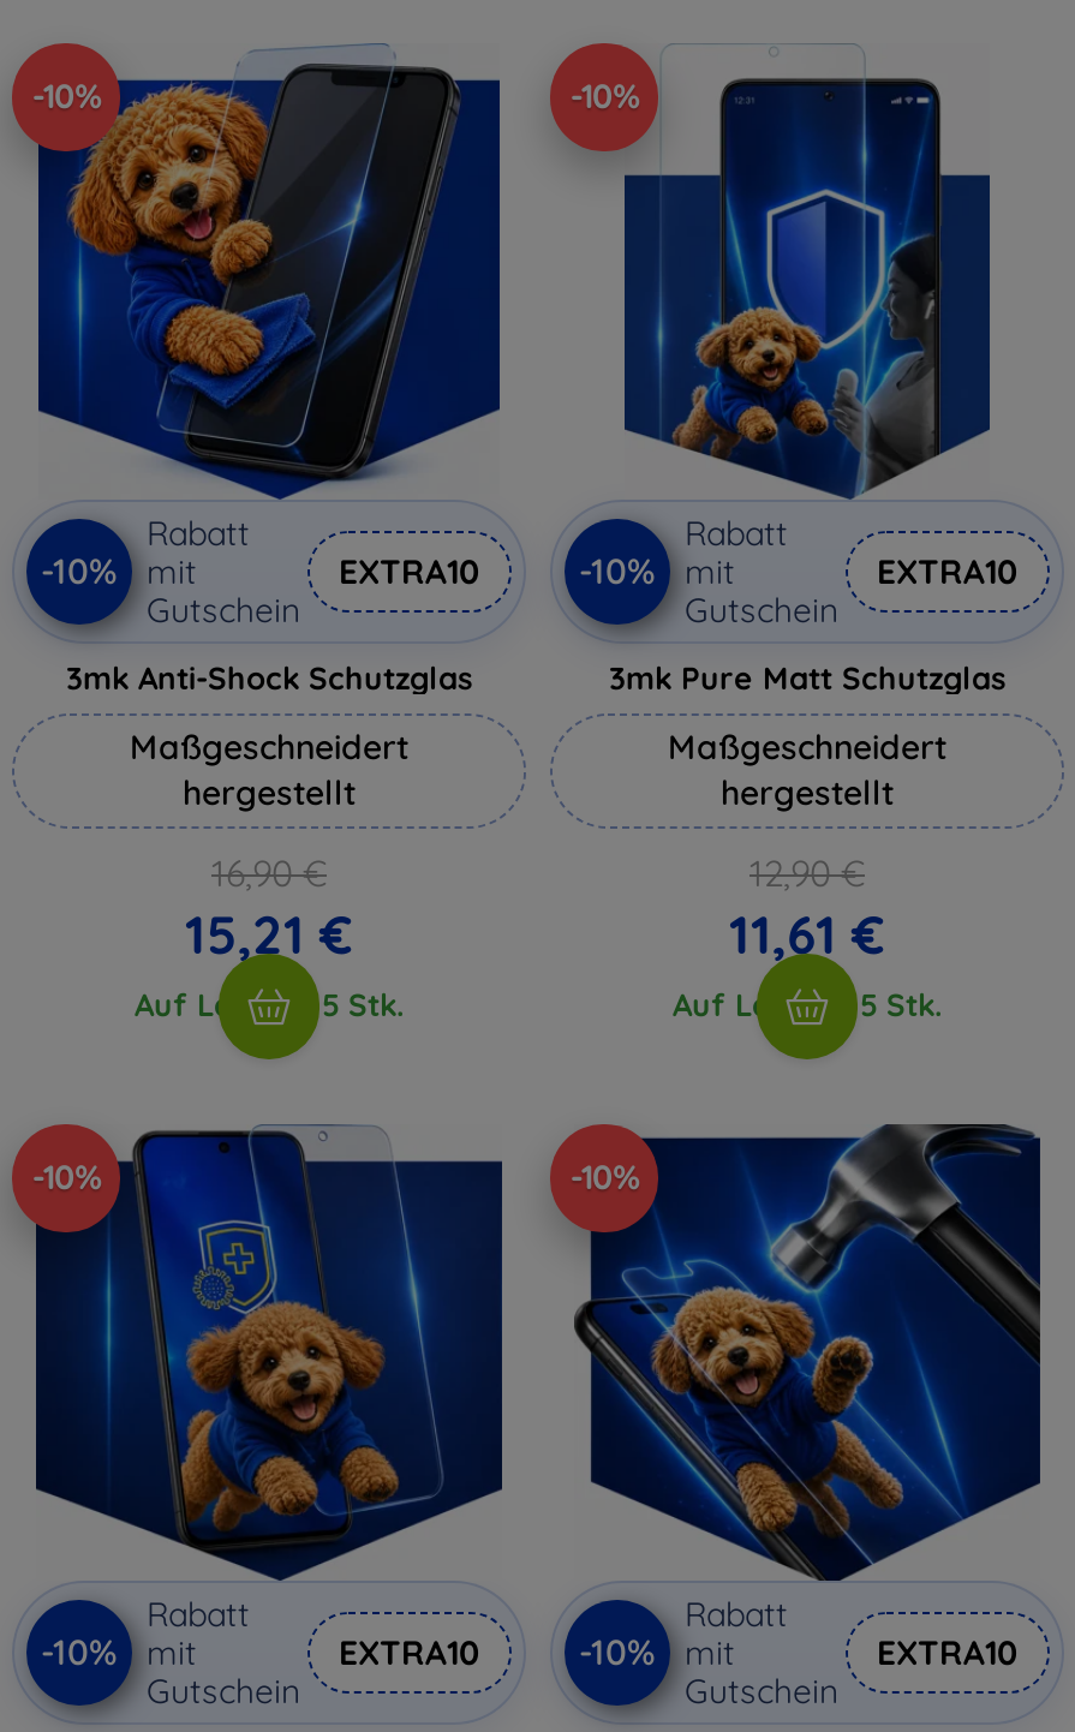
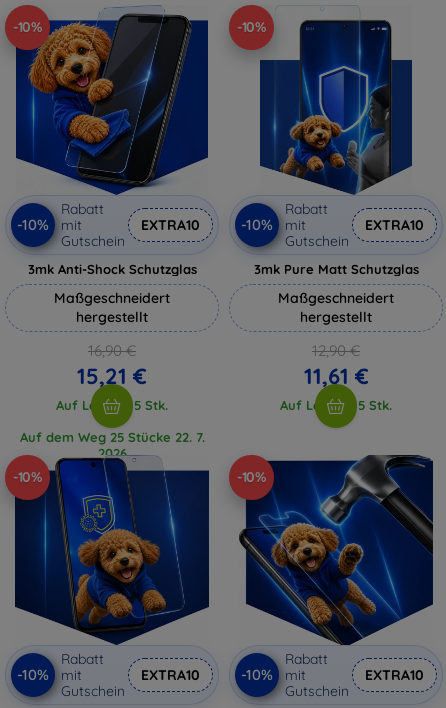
none -> [19,429,204,461] Auf dem Weg 25 Stücke 22. 7. | 2026

